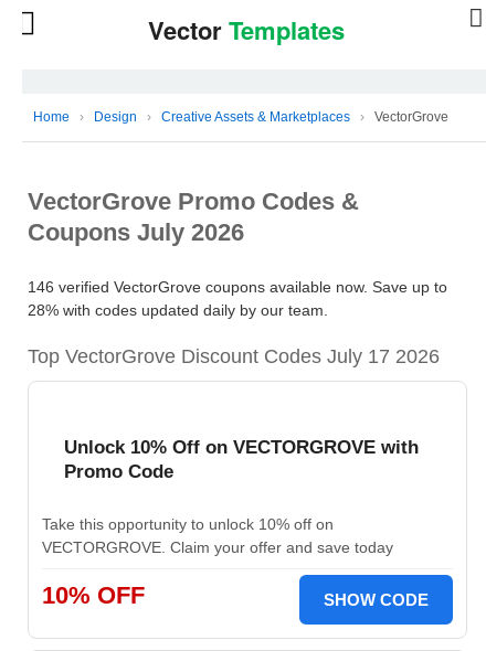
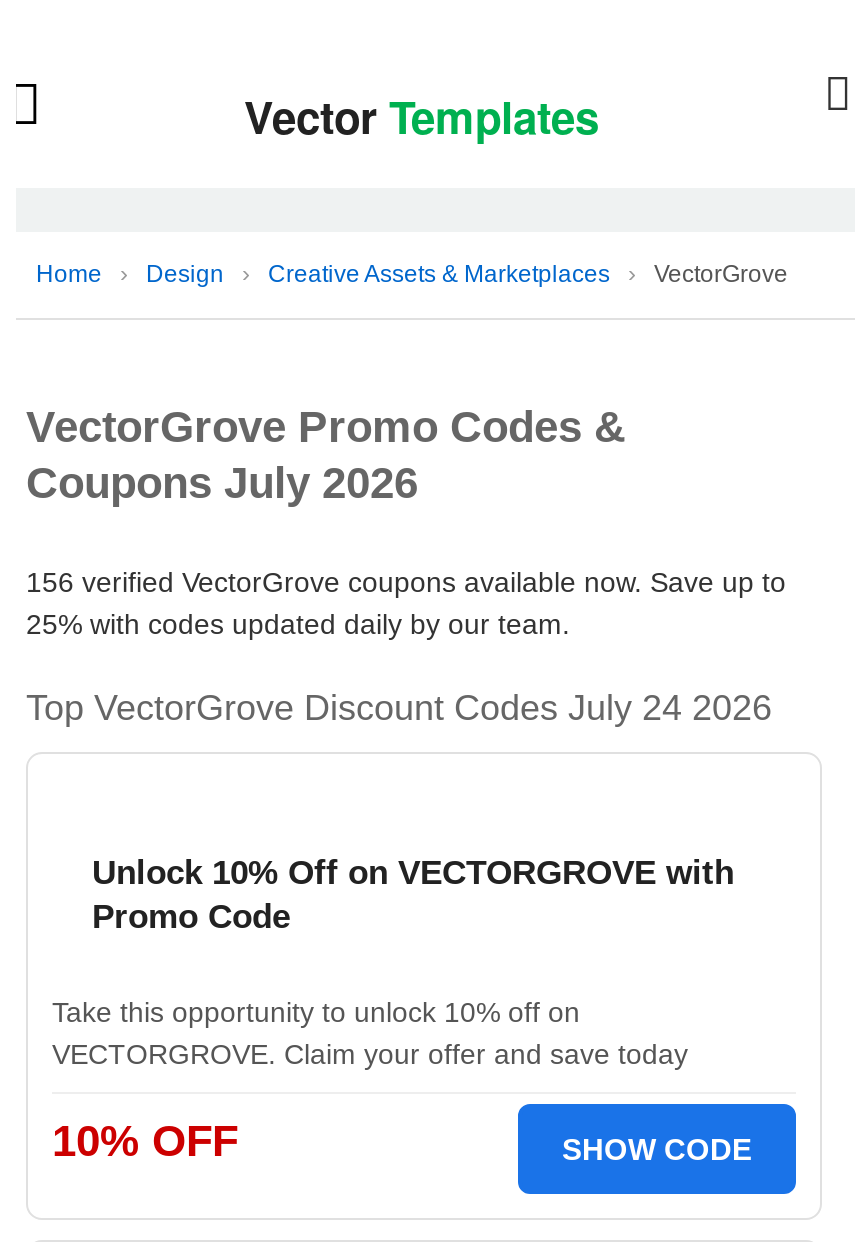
[28,278,447,296] 146 verified VectorGrove coupons available now. Save up to -> [26,566,786,598] 156 verified VectorGrove coupons available now. Save up to
[28,301,328,319] 28% with codes updated daily by our team. -> [26,608,570,640] 25% with codes updated daily by our team.
[28,345,440,367] Top VectorGrove Discount Codes July 17 2026 -> [26,688,772,728] Top VectorGrove Discount Codes July 24 2026

